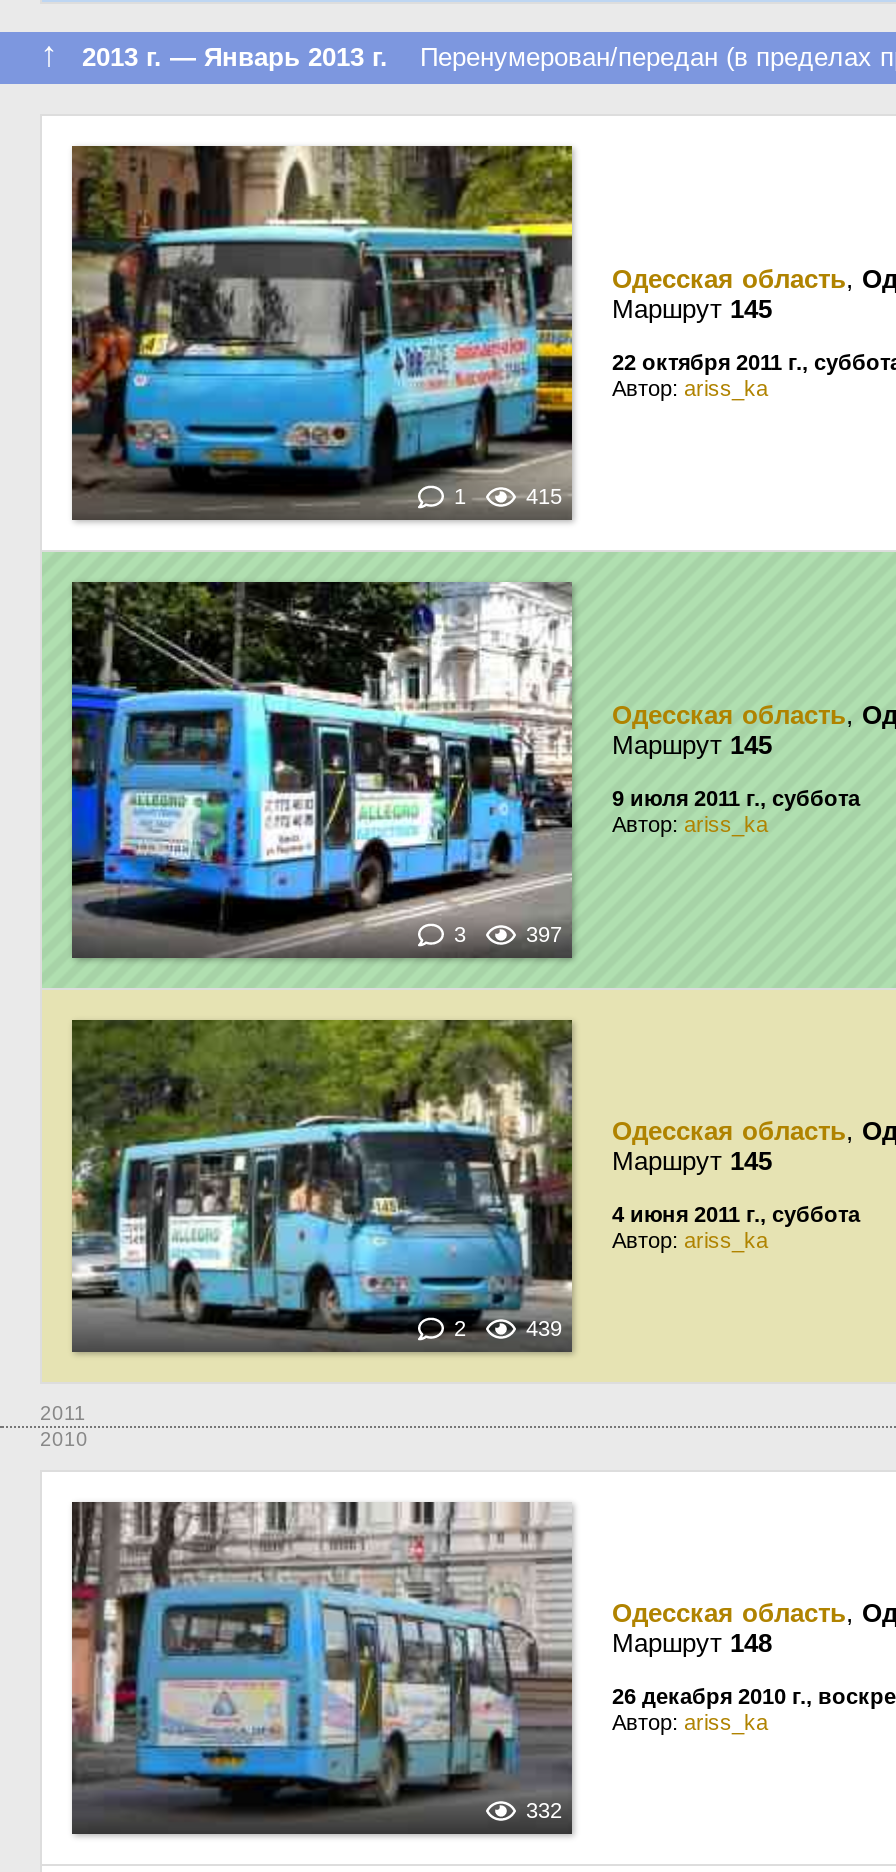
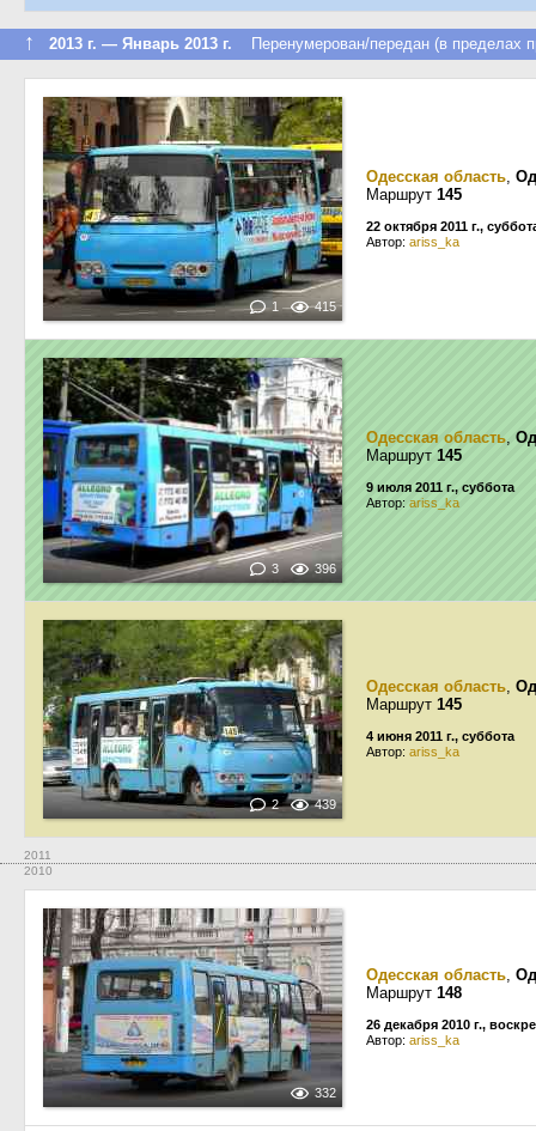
[526,922,562,946] 397 -> [315,561,336,575] 396

